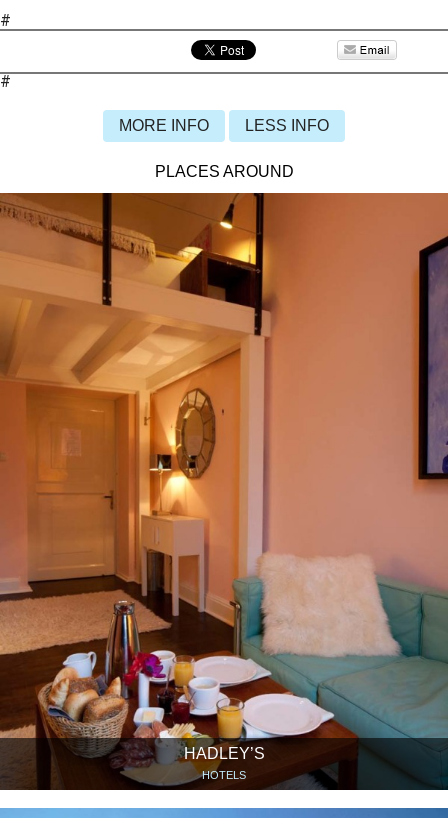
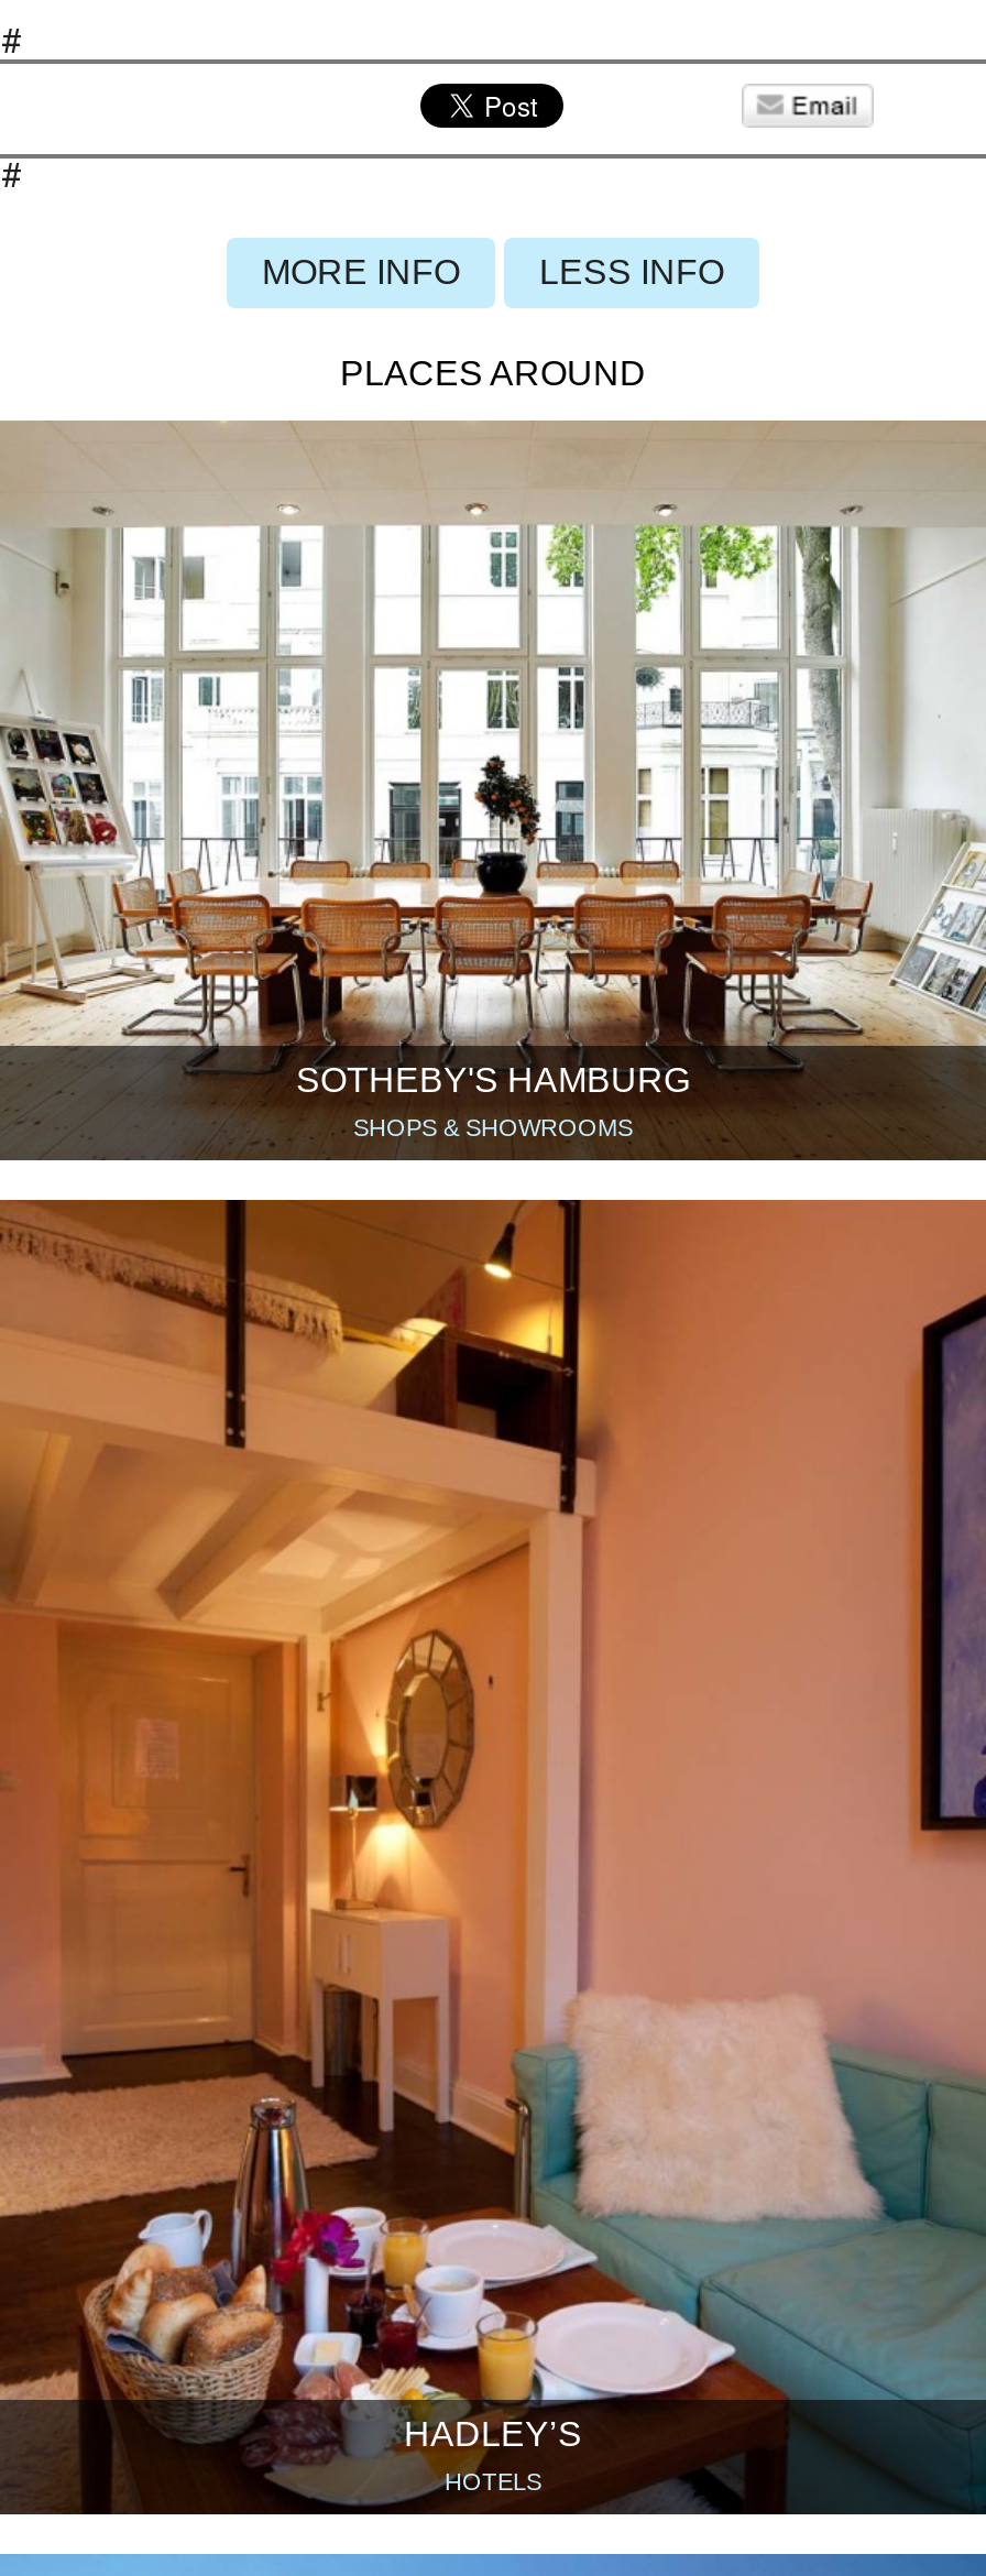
none -> [7,421,979,1163] [image] | SOTHEBY'S HAMBURG | SHOPS & SHOWROOMS

